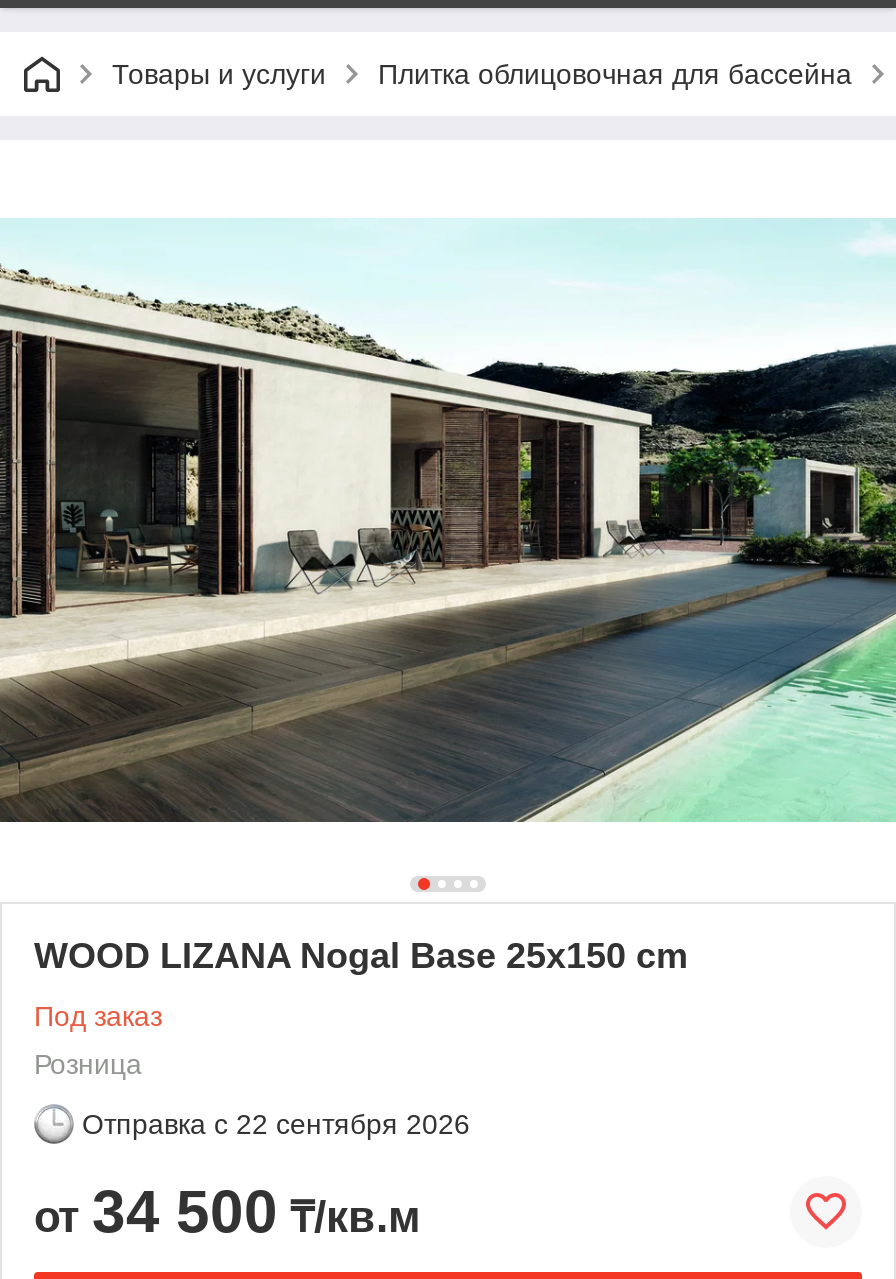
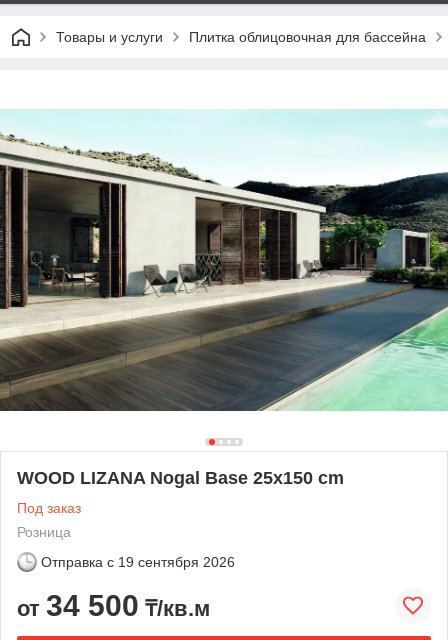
[82,1108,470,1140] Отправка с 22 сентября 2026 -> [41,554,235,570] Отправка с 19 сентября 2026

